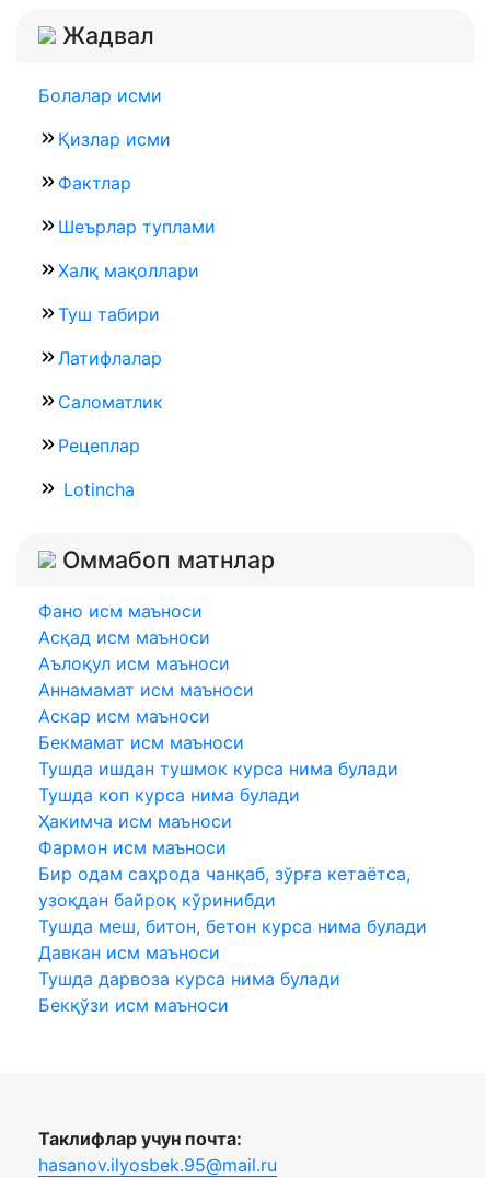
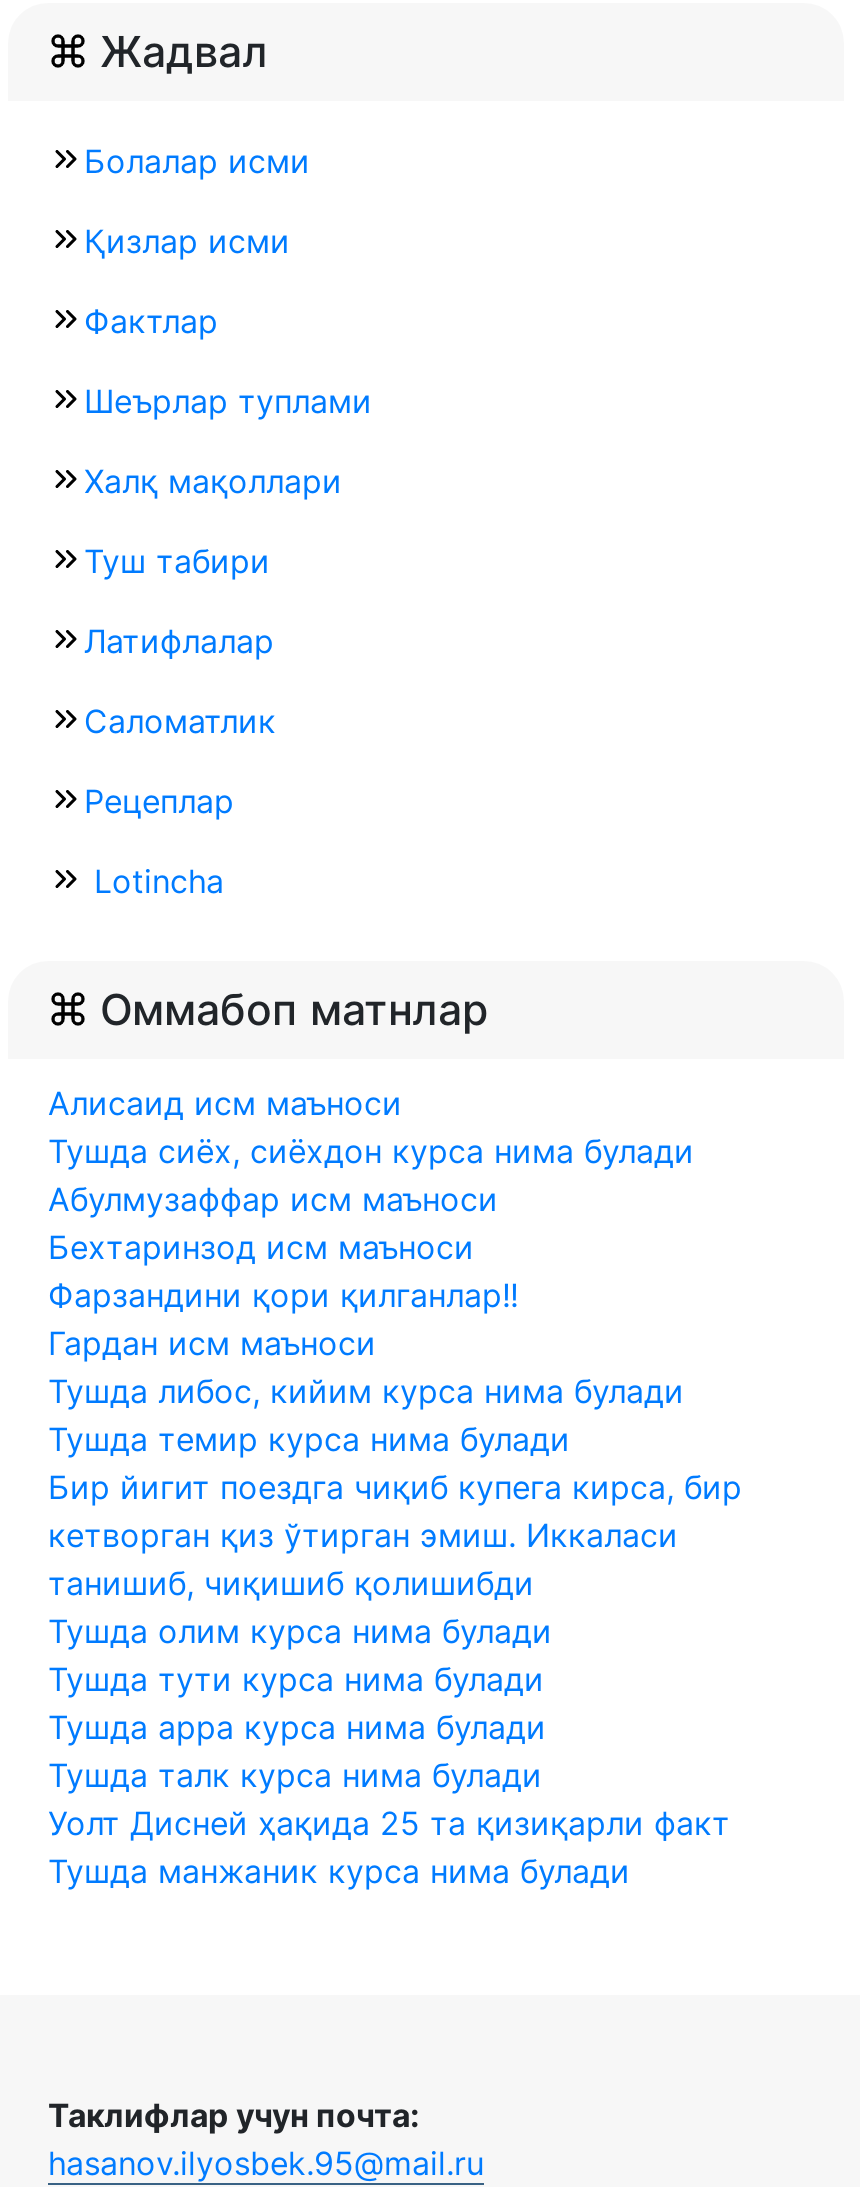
[38,600,427,1016] Фано исм маъноси | Асқад исм маъноси | Аълоқул исм маъноси | Аннамамат исм маъноси | Аскар исм маъноси | Бекмамат исм маъноси | Тушда ишдан тушмок курса нима булади | Тушда коп курса нима булади | Ҳакимча исм маъноси | Фармон исм маъноси | Бир одам саҳрода чанқаб, зўрға кетаётса, | узоқдан байроқ кўринибди | Тушда меш, битон, бетон курса нима булади | Давкан исм маъноси | Тушда дарвоза курса нима булади | Бекқўзи исм маъноси -> [48,1083,742,1891] Алисаид исм маъноси | Тушда сиёх, сиёхдон курса нима булади | Абулмузаффар исм маъноси | Бехтаринзод исм маъноси | Фарзандини қори қилганлар!! | Гардан исм маъноси | Тушда либос, кийим курса нима булади | Тушда темир курса нима булади | Бир йигит поездга чиқиб купега кирса, бир | кетворган қиз ўтирган эмиш. Иккаласи | танишиб, чиқишиб қолишибди | Тушда олим курса нима булади | Тушда тути курса нима булади | Тушда арра курса нима булади | Тушда талк курса нима булади | Уолт Дисней ҳақида 25 та қизиқарли факт | Тушда манжаник курса нима булади

